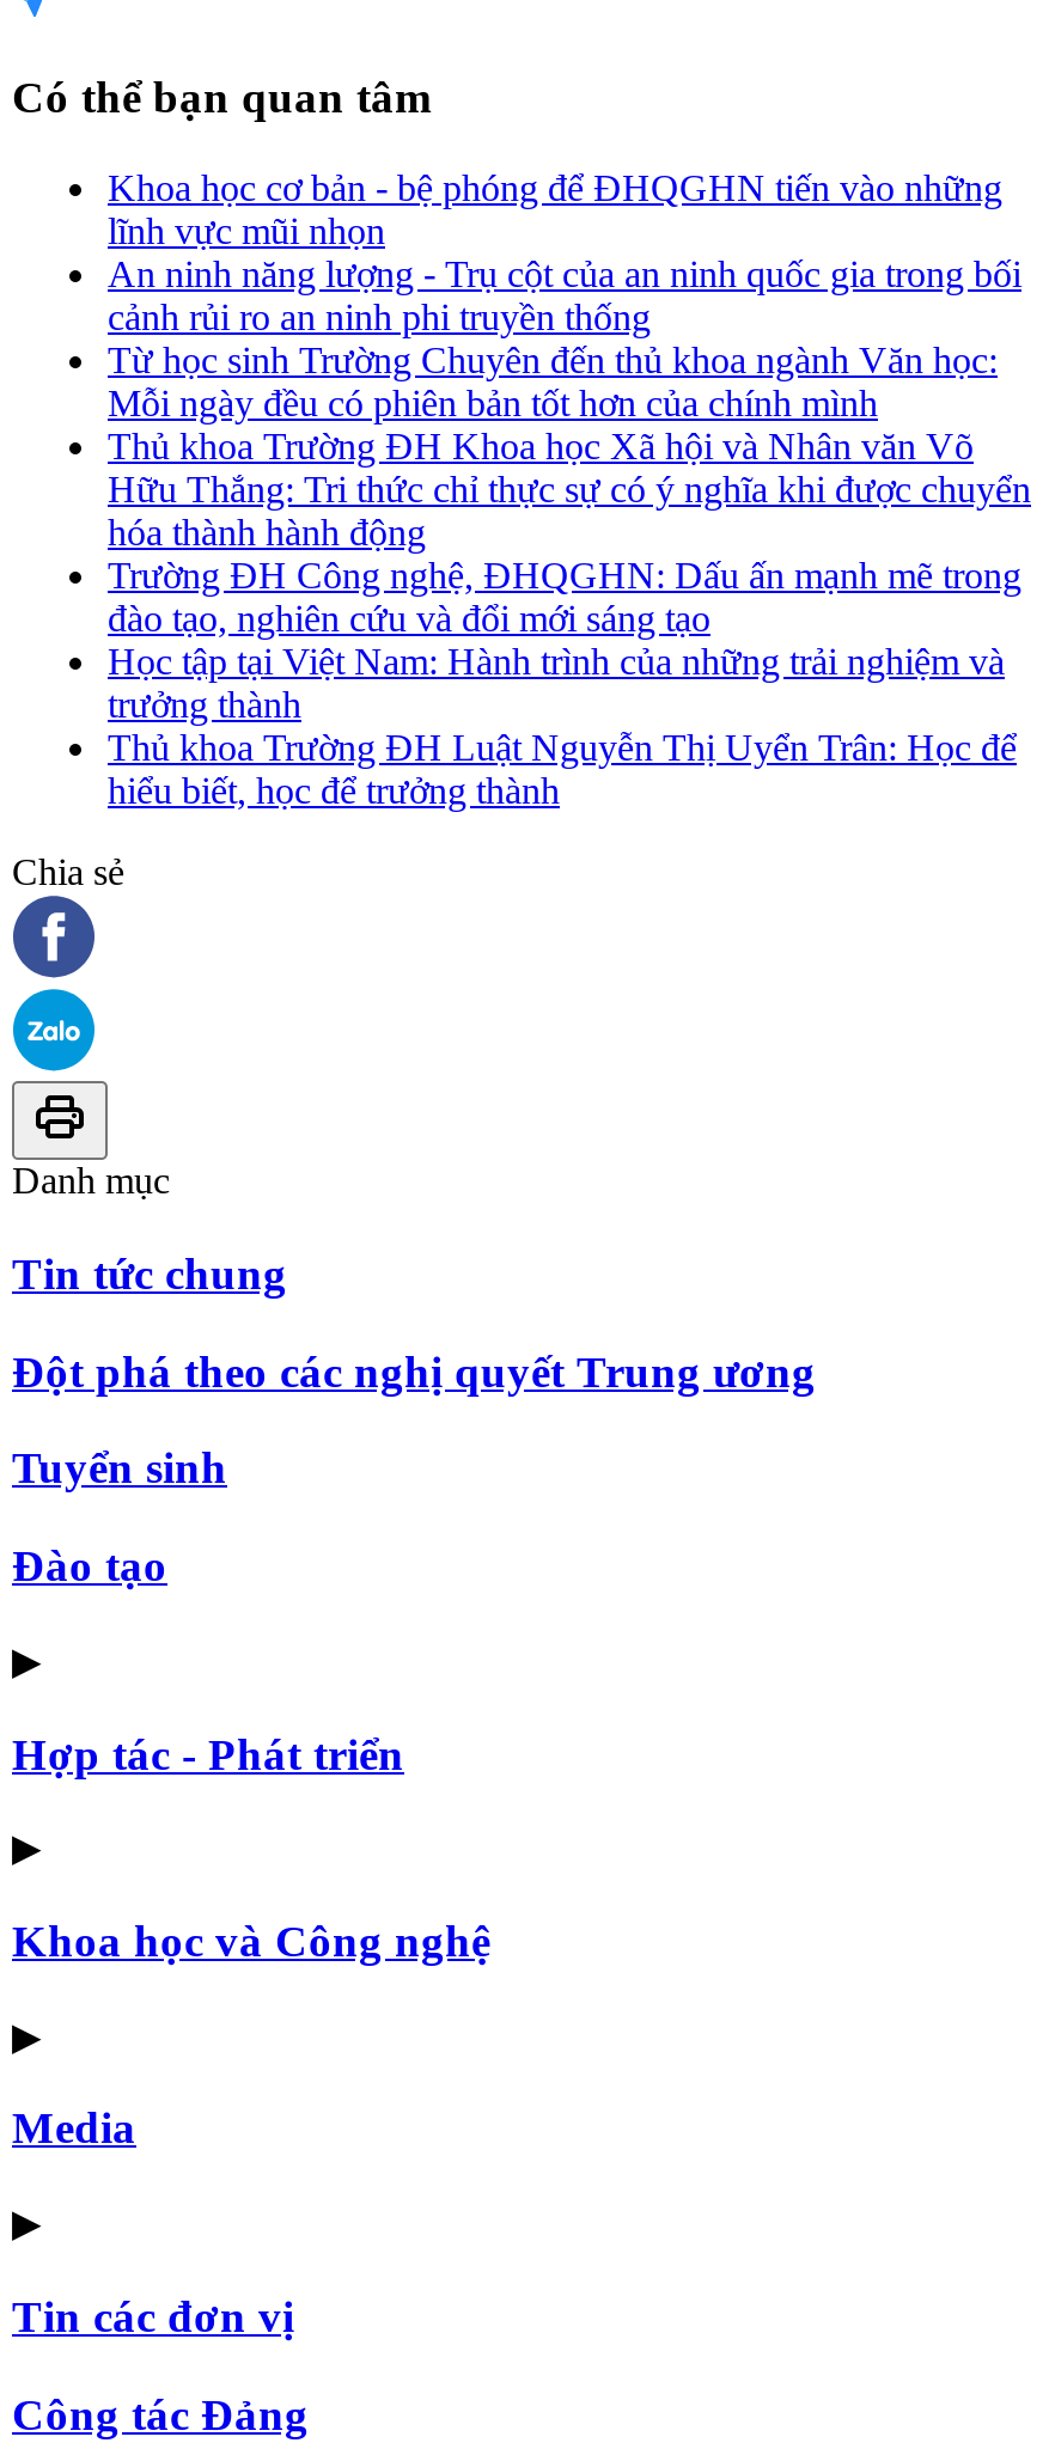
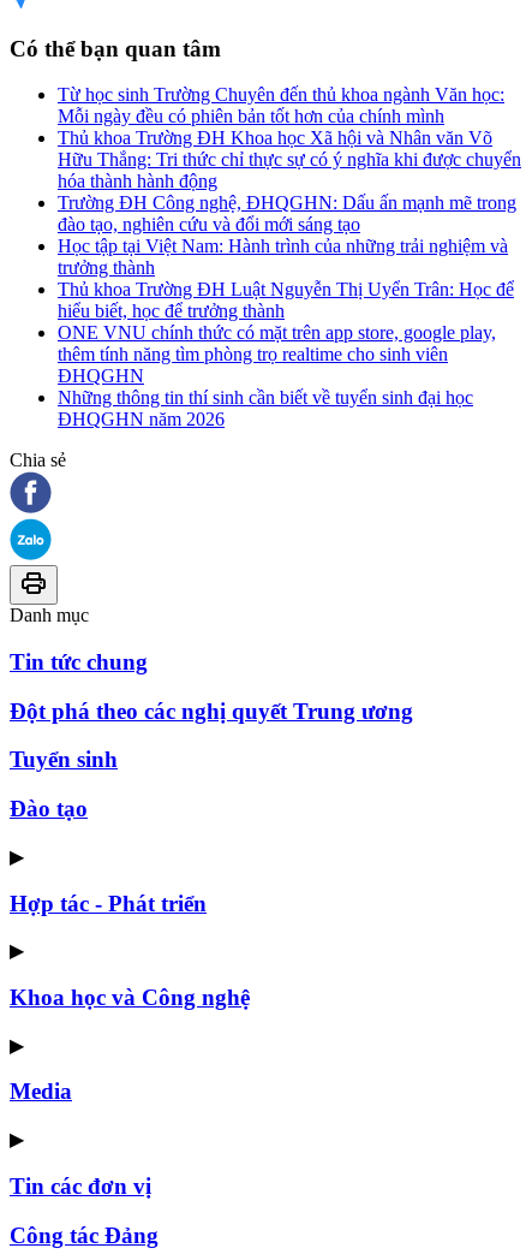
[108,168,1021,338] Khoa học cơ bản - bệ phóng để ĐHQGHN tiến vào những | lĩnh vực mũi nhọn | An ninh năng lượng - Trụ cột của an ninh quốc gia trong bối | cảnh rủi ro an ninh phi truyền thống -> none
moved [108,340,1031,811] -> [58,84,521,321]: Từ học sinh Trường Chuyên đến thủ khoa ngành Văn học: | Mỗi ngày đều có phiên bản tốt hơn của chính mình | Thủ khoa Trường ĐH Khoa học Xã hội và Nhân văn Võ | ... | Thủ khoa Trường ĐH Luật Nguyễn Thị Uyển Trân: Học để | hiểu biết, học để trưởng thành
none -> [58,322,496,429] ONE VNU chính thức có mặt trên app store, google play, | thêm tính năng tìm phòng trọ realtime cho sinh viên | ĐHQGHN | Những thông tin thí sinh cần biết về tuyển sinh đại học | ĐHQGHN năm 2026

